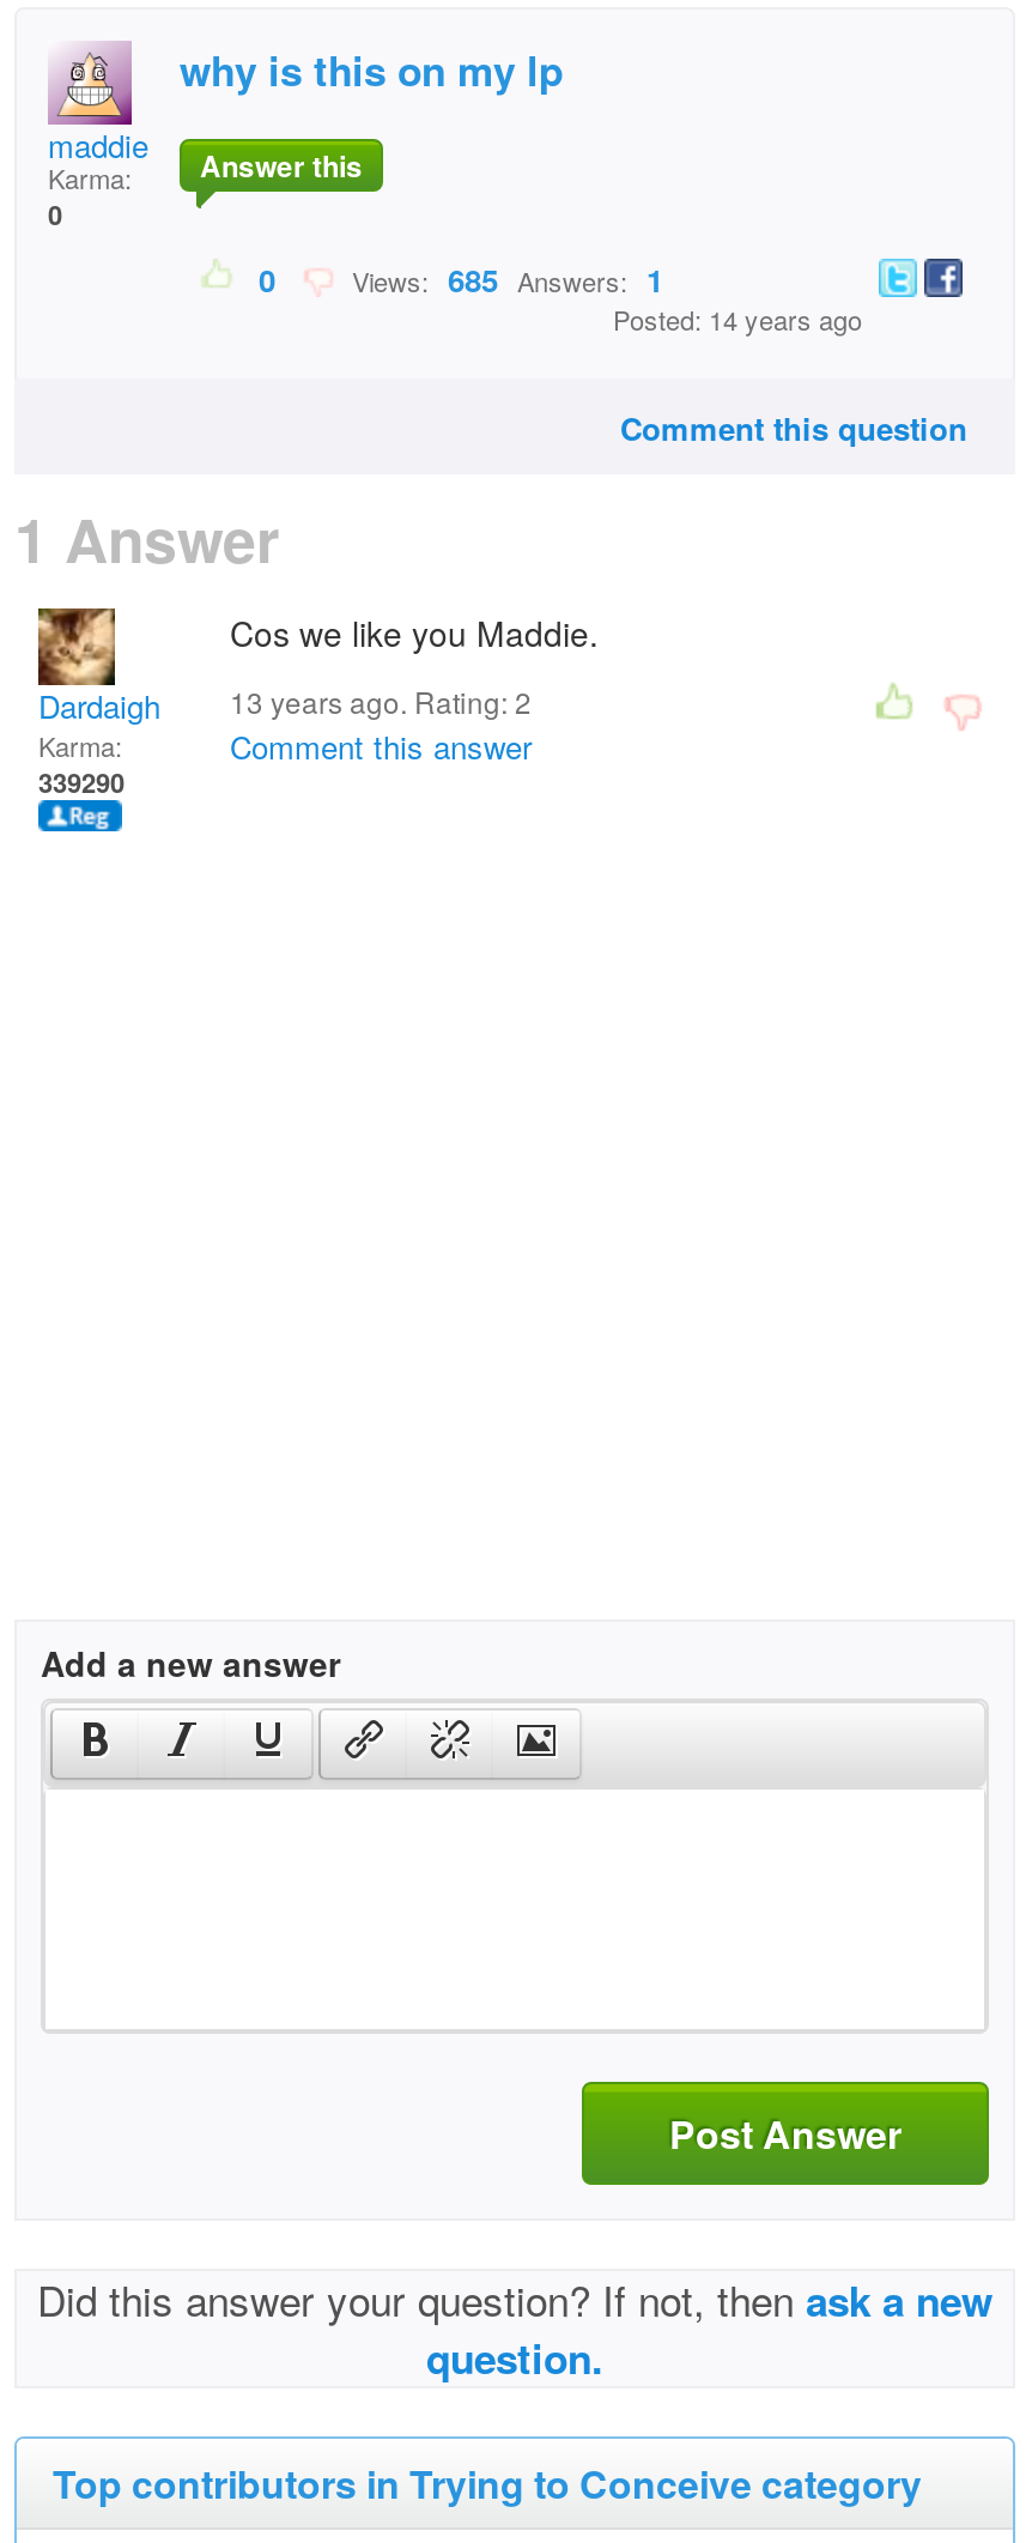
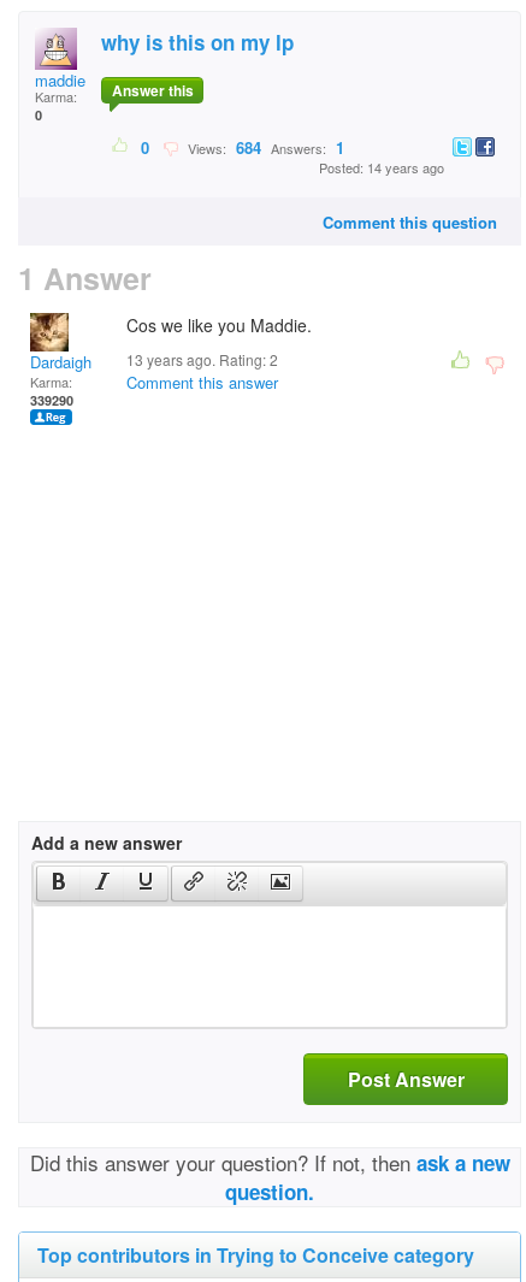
[338,257,663,302] Views: 685 Answers: 1 -> [181,136,344,159] Views: 684 Answers: 1

